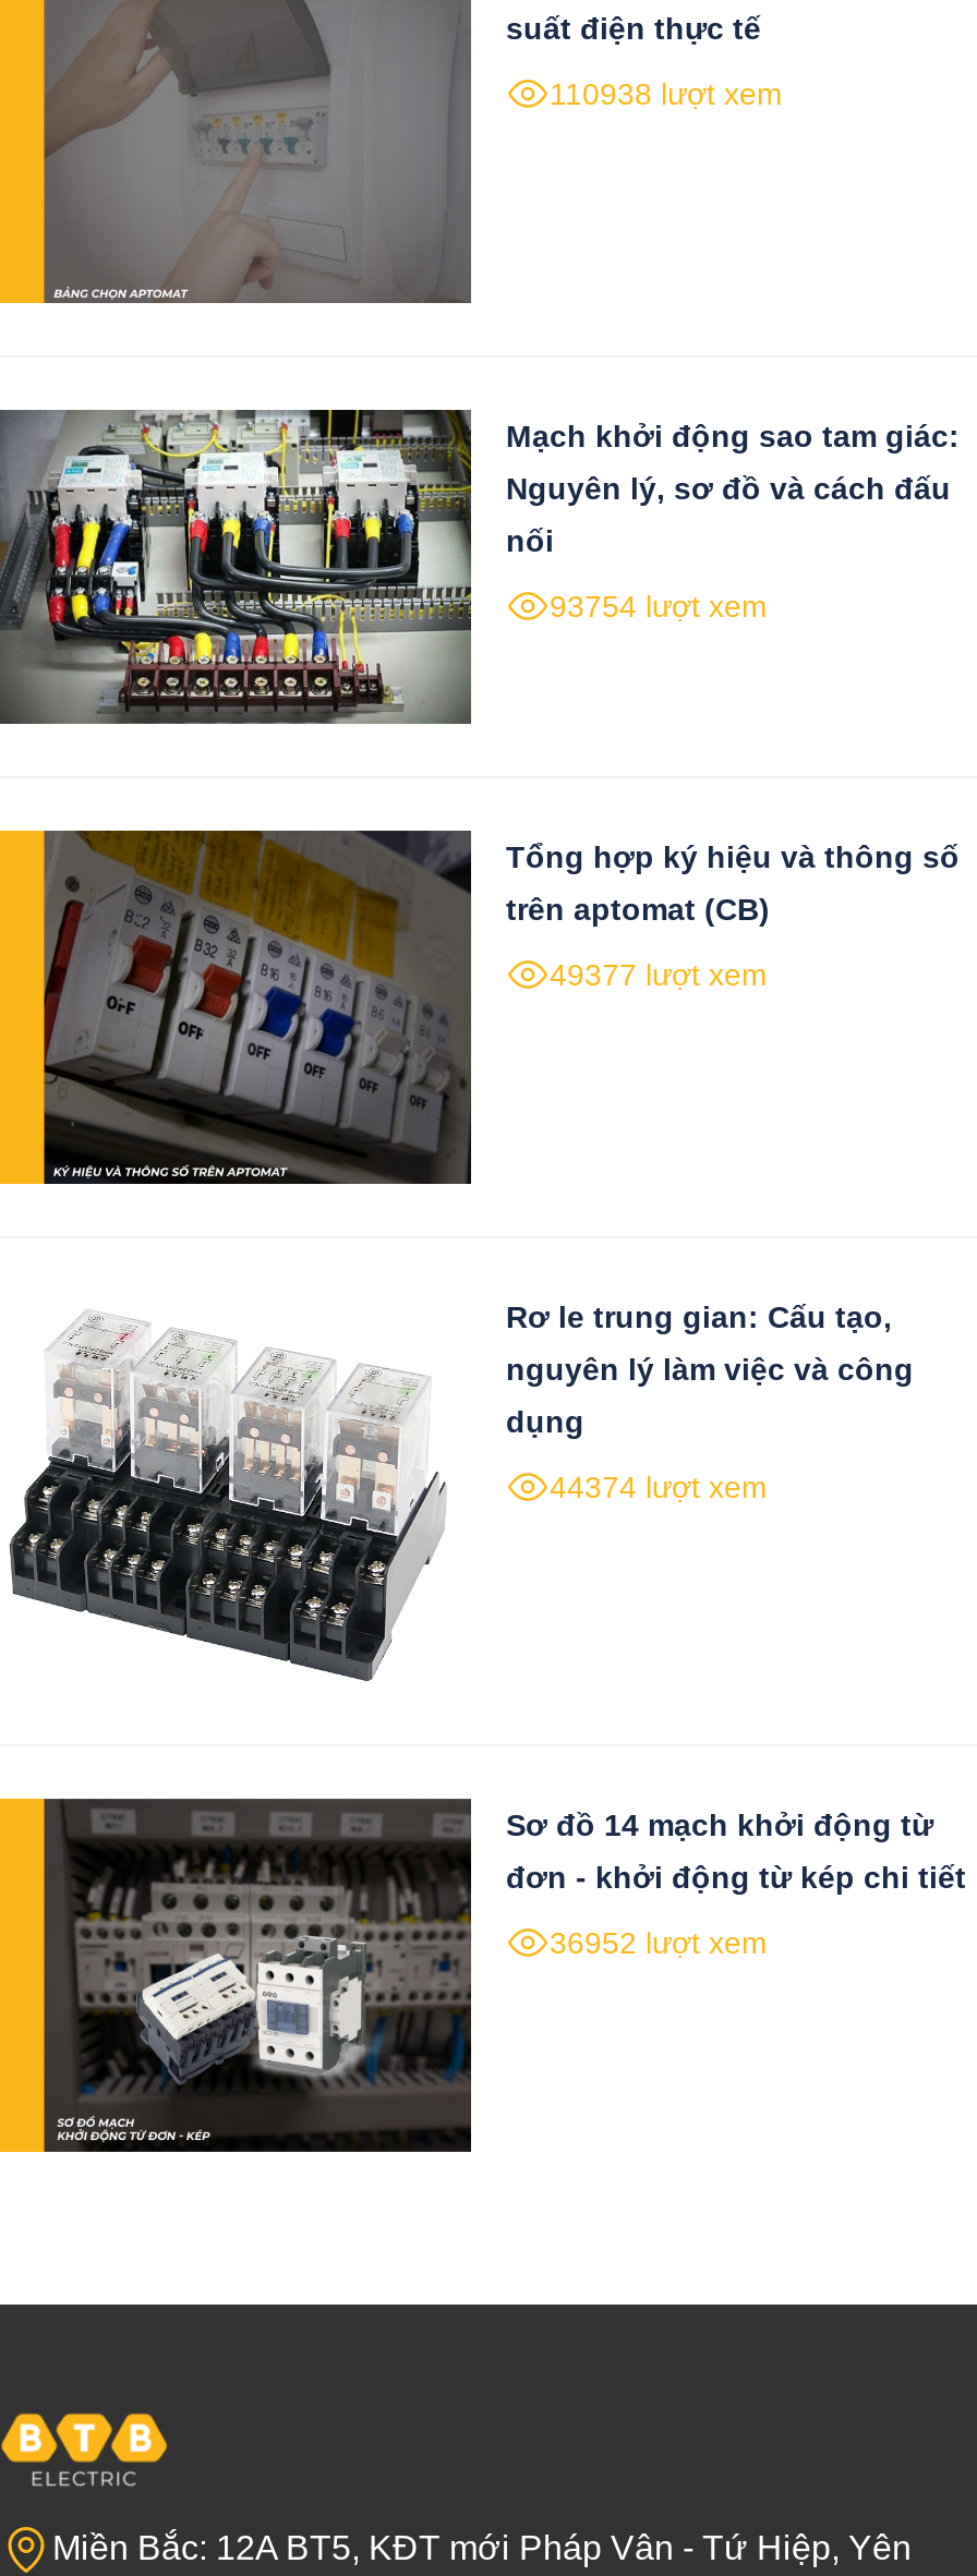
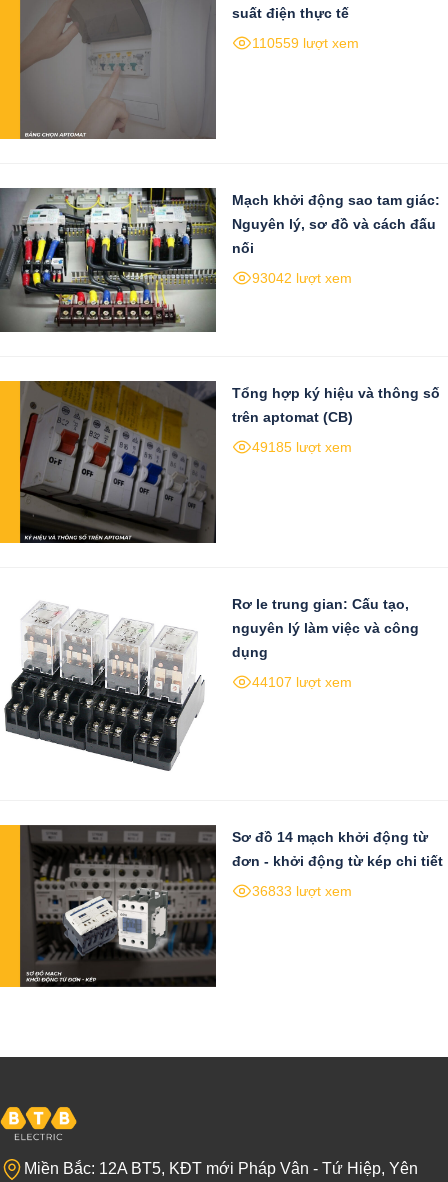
[550,76,783,111] 110938 lượt xem -> [252,35,359,51] 110559 lượt xem
[550,588,768,623] 93754 lượt xem -> [252,270,352,286] 93042 lượt xem
[550,957,768,992] 49377 lượt xem -> [252,439,352,455] 49185 lượt xem
[550,1469,768,1504] 44374 lượt xem -> [252,674,352,690] 44107 lượt xem
[550,1924,768,1959] 36952 lượt xem -> [252,882,352,898] 36833 lượt xem

